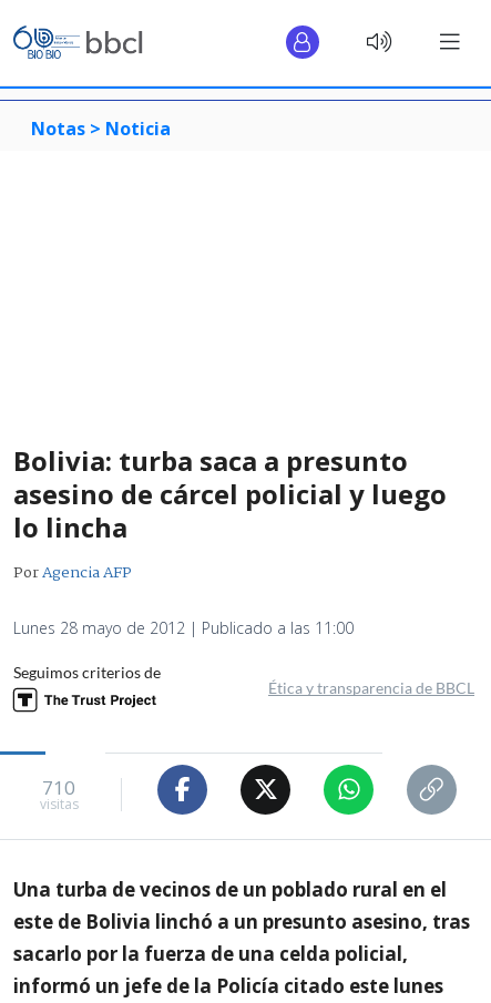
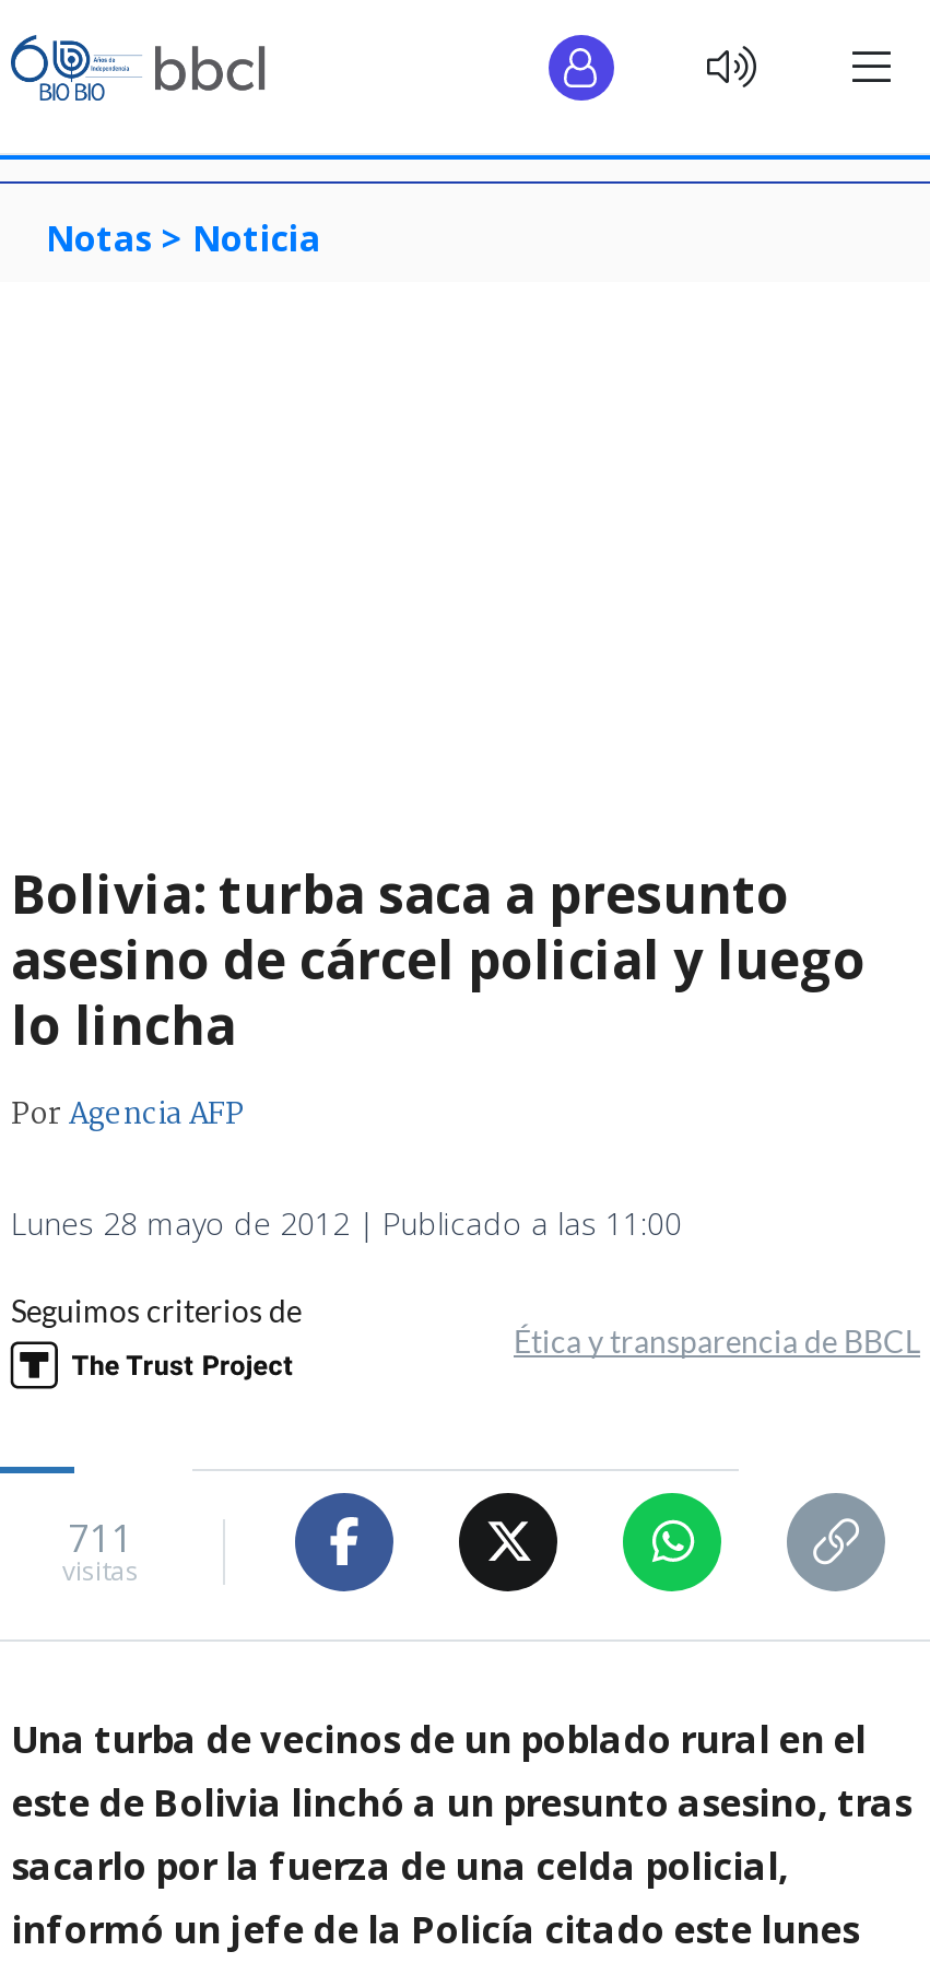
[42,775,75,801] 710 -> [68,1513,133,1564] 711

